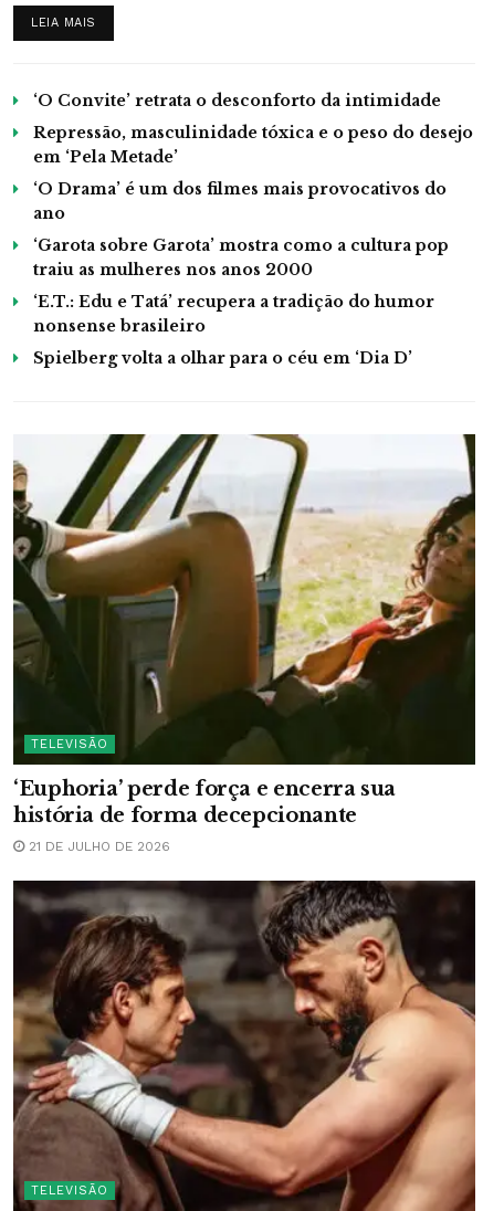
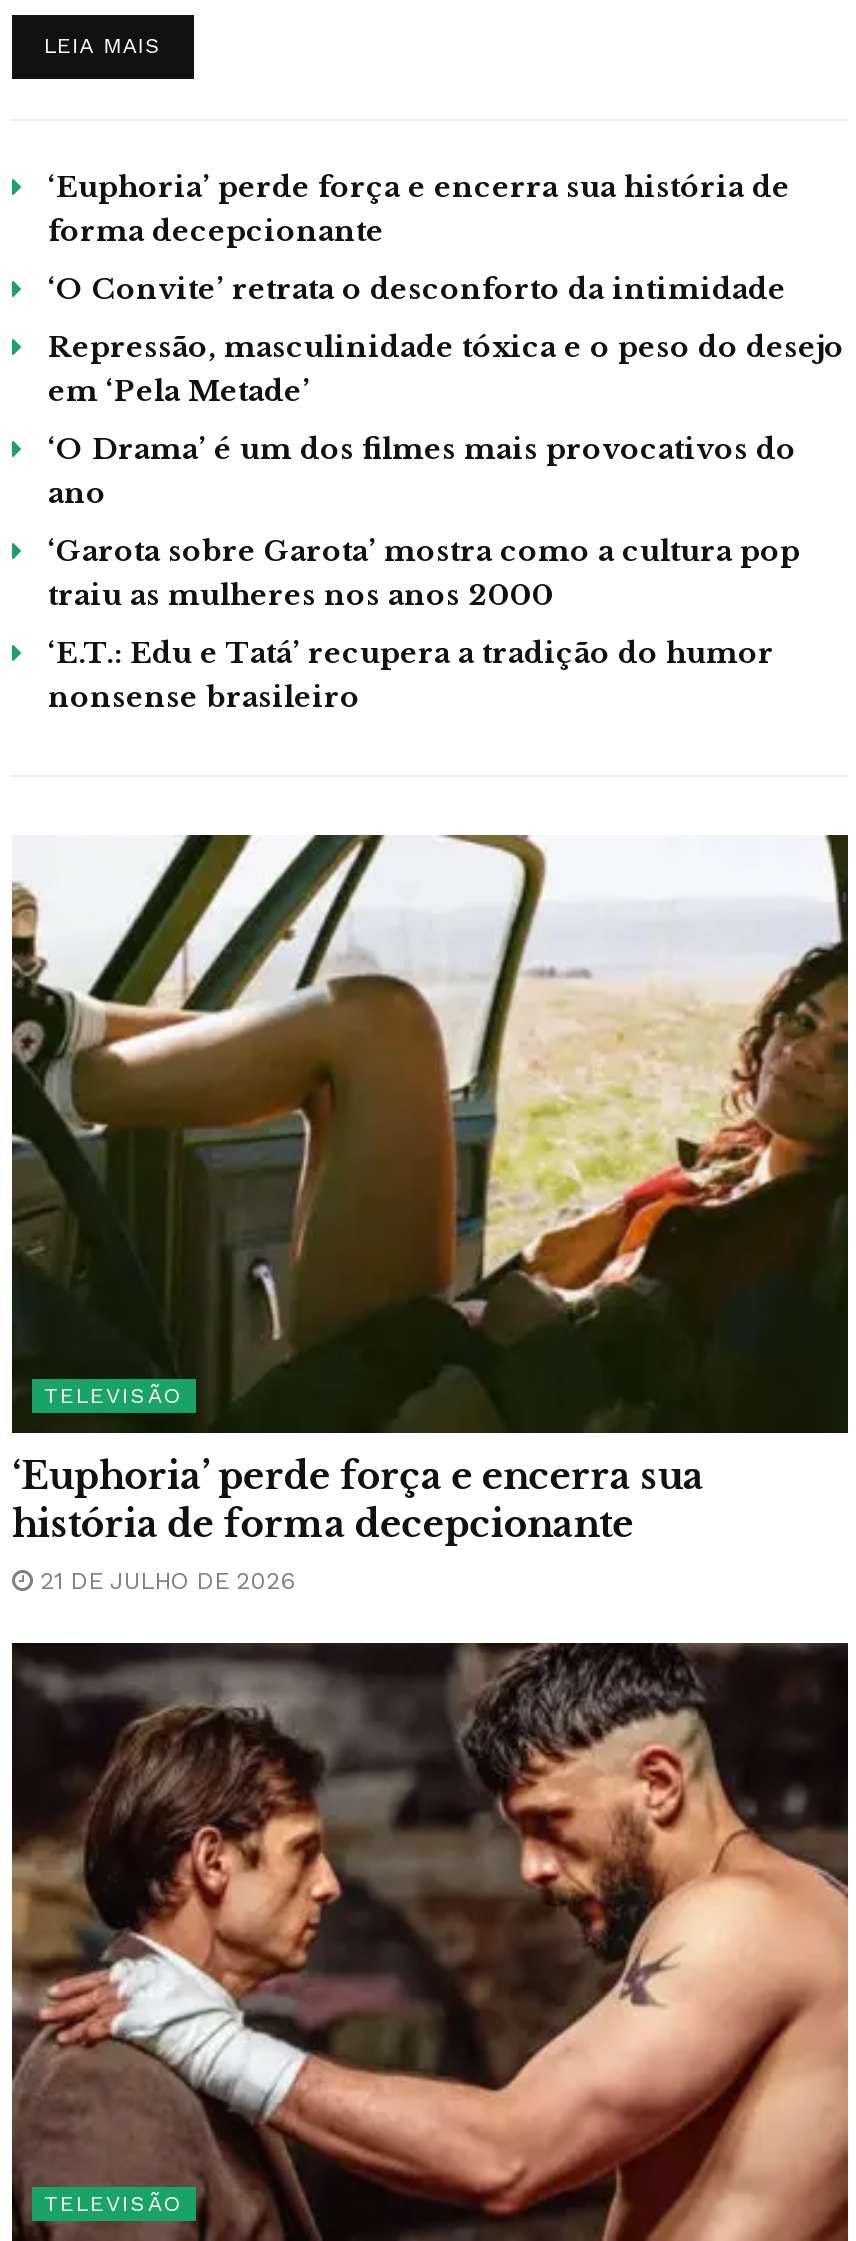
none -> [48,169,790,249] ‘Euphoria’ perde força e encerra sua história de | forma decepcionante
moved [33,91,473,336] -> [48,271,844,715]: ‘O Convite’ retrata o desconforto da intimidade | Repressão, masculinidade tóxica e o peso do desejo | em ‘Pela Metade’ | ... | ‘E.T.: Edu e Tatá’ recupera a tradição do humor | nonsense brasileiro
[33,348,412,368] Spielberg volta a olhar para o céu em ‘Dia D’ -> none

